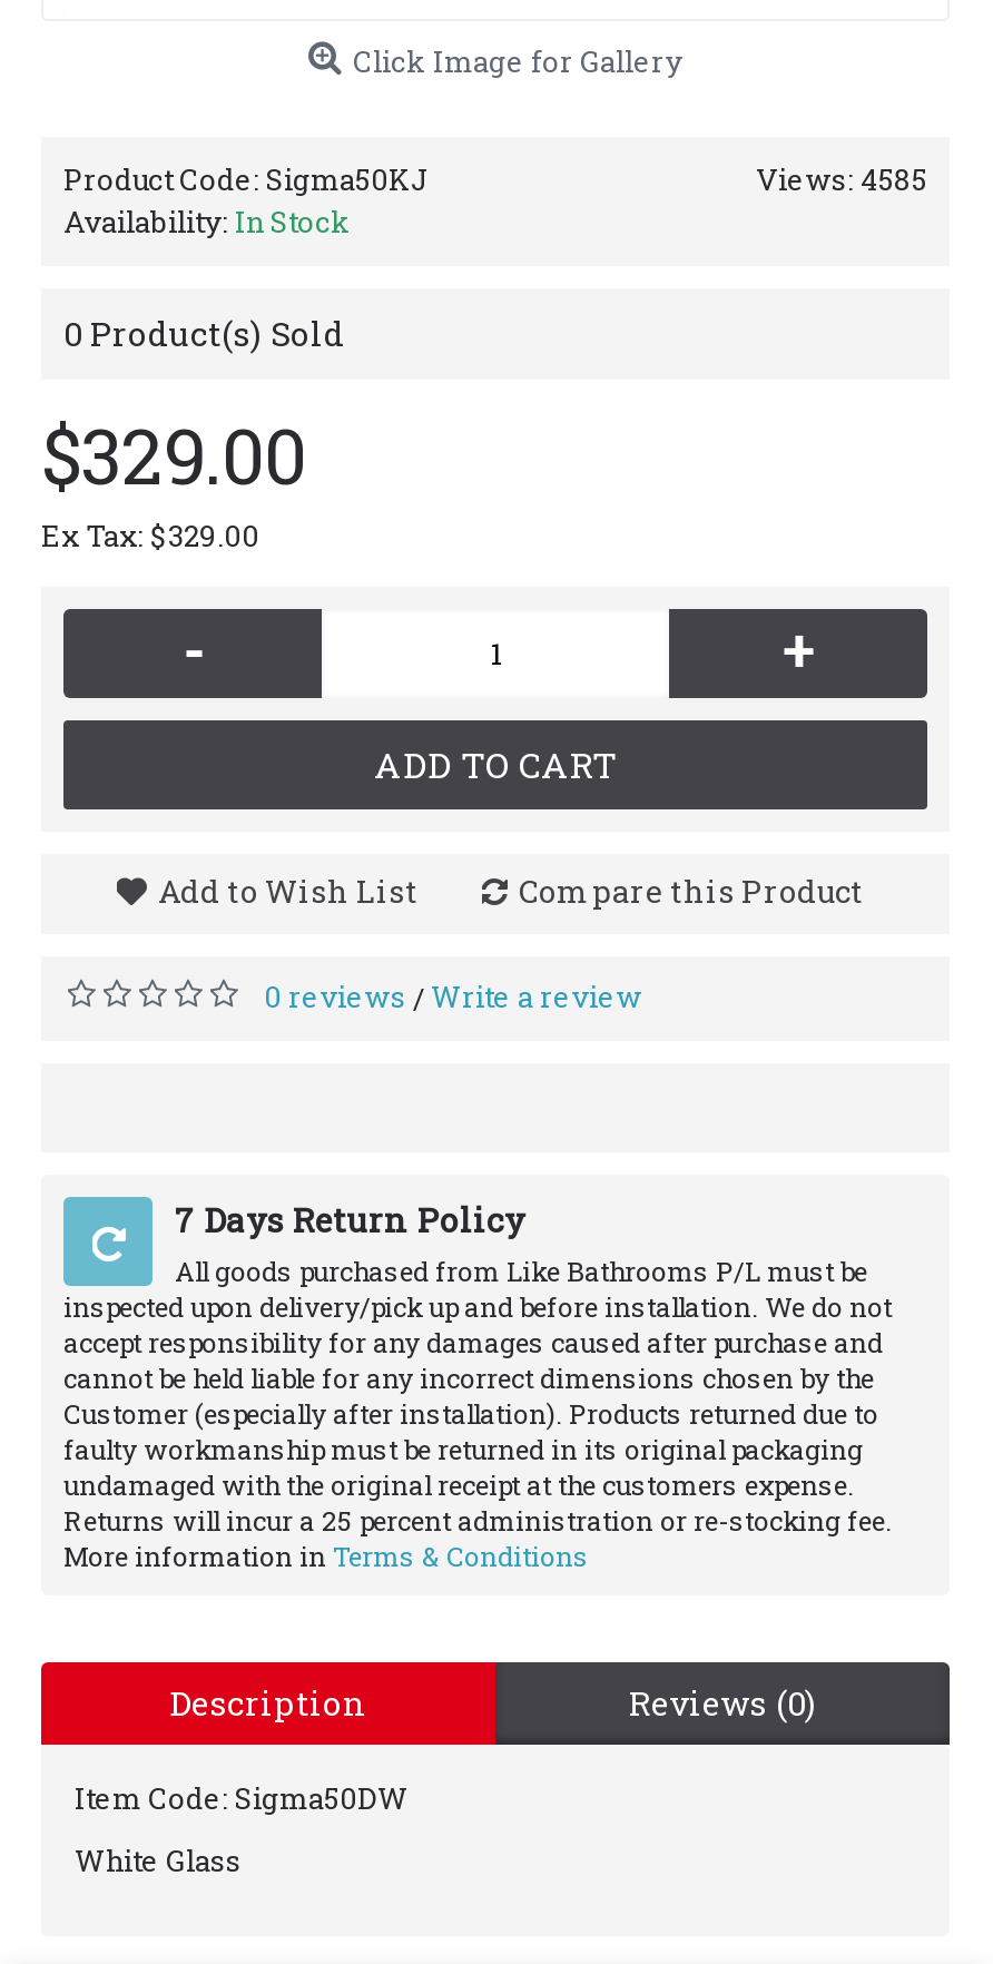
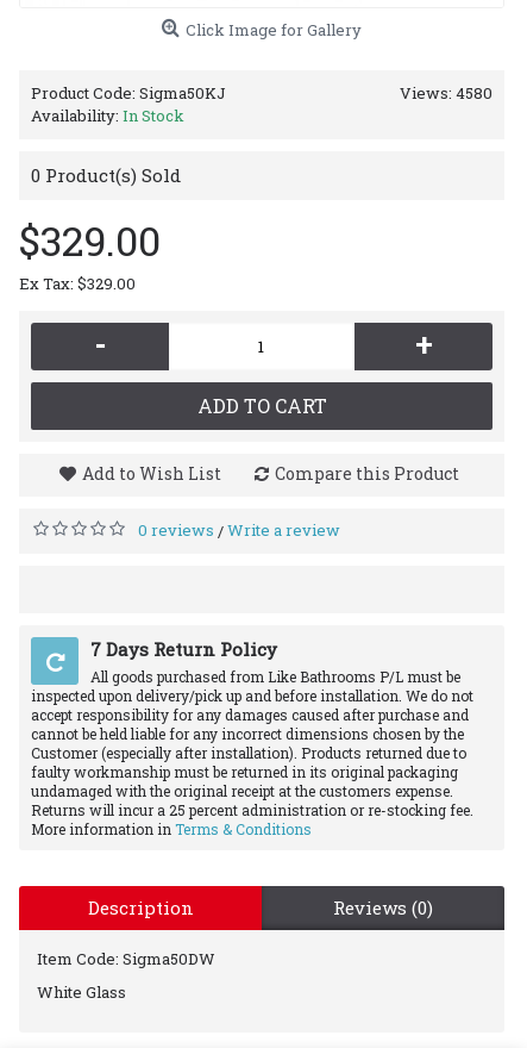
[756,159,927,199] Views: 4585 -> [400,82,493,104] Views: 4580

